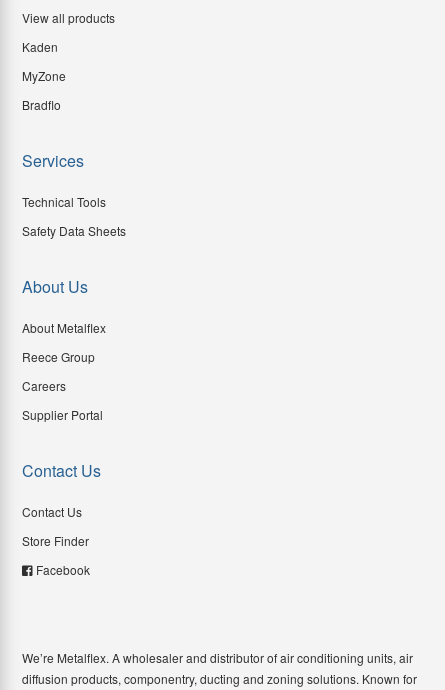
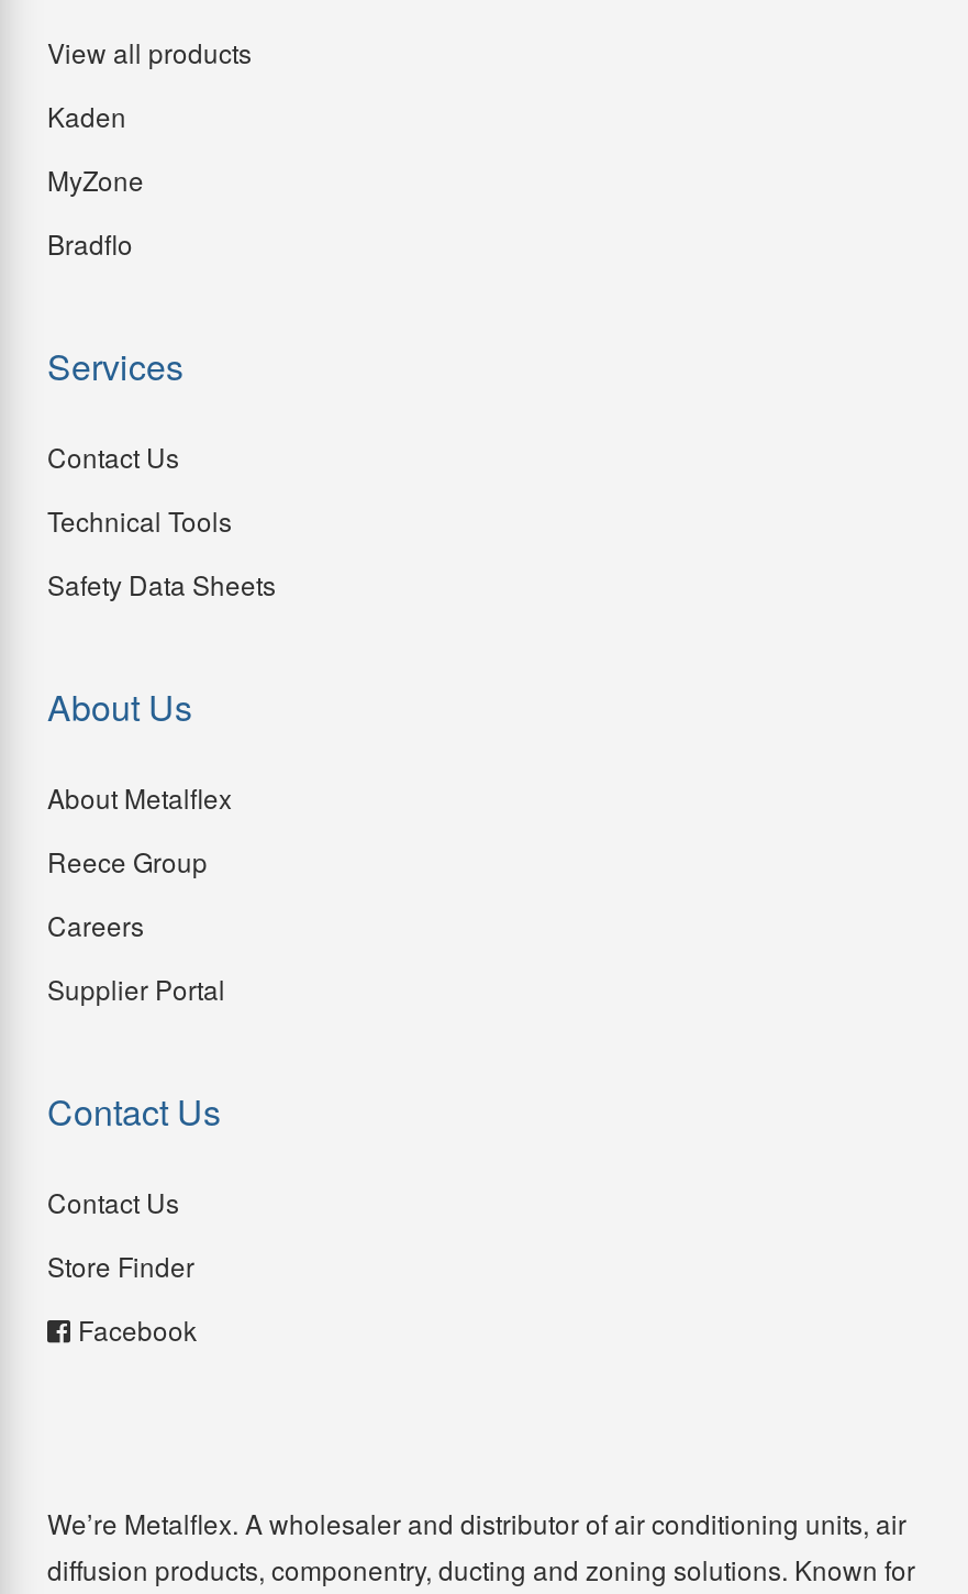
none -> [47,438,179,475] Contact Us

